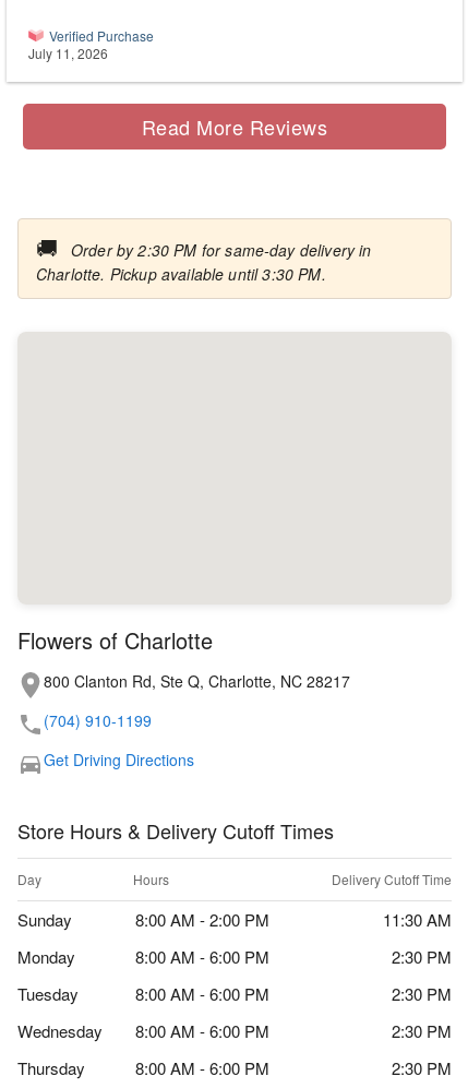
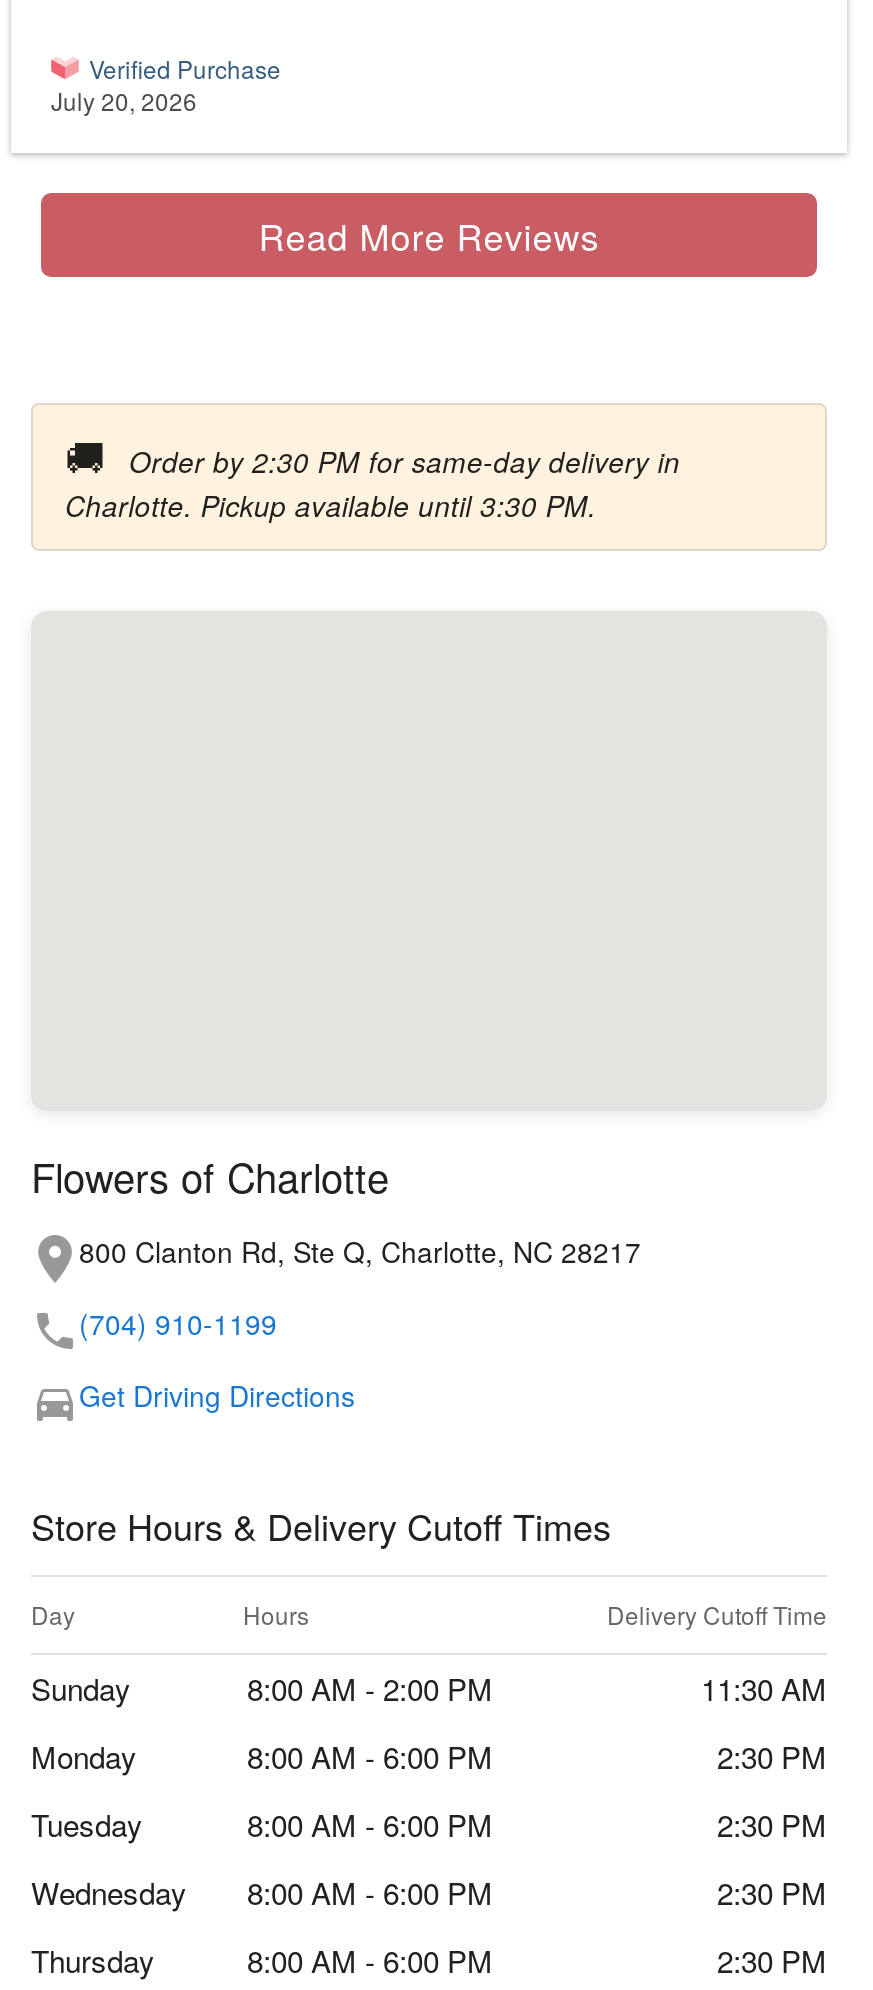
[28,44,108,62] July 11, 2026 -> [51,83,197,117] July 20, 2026

